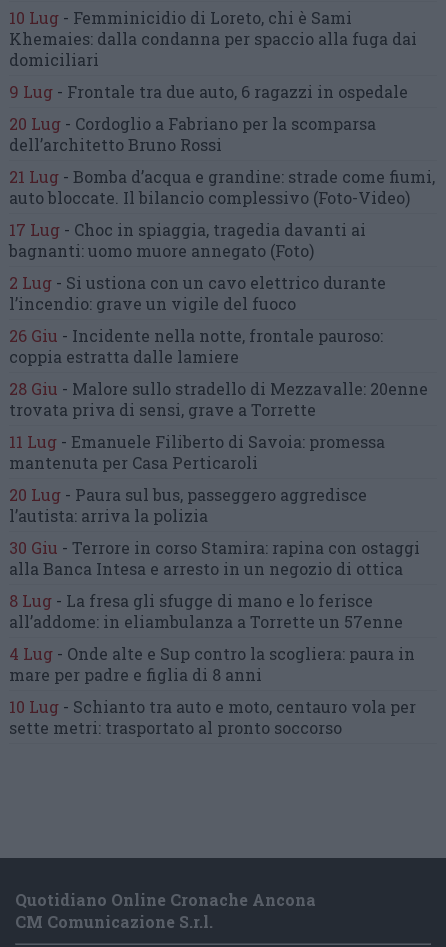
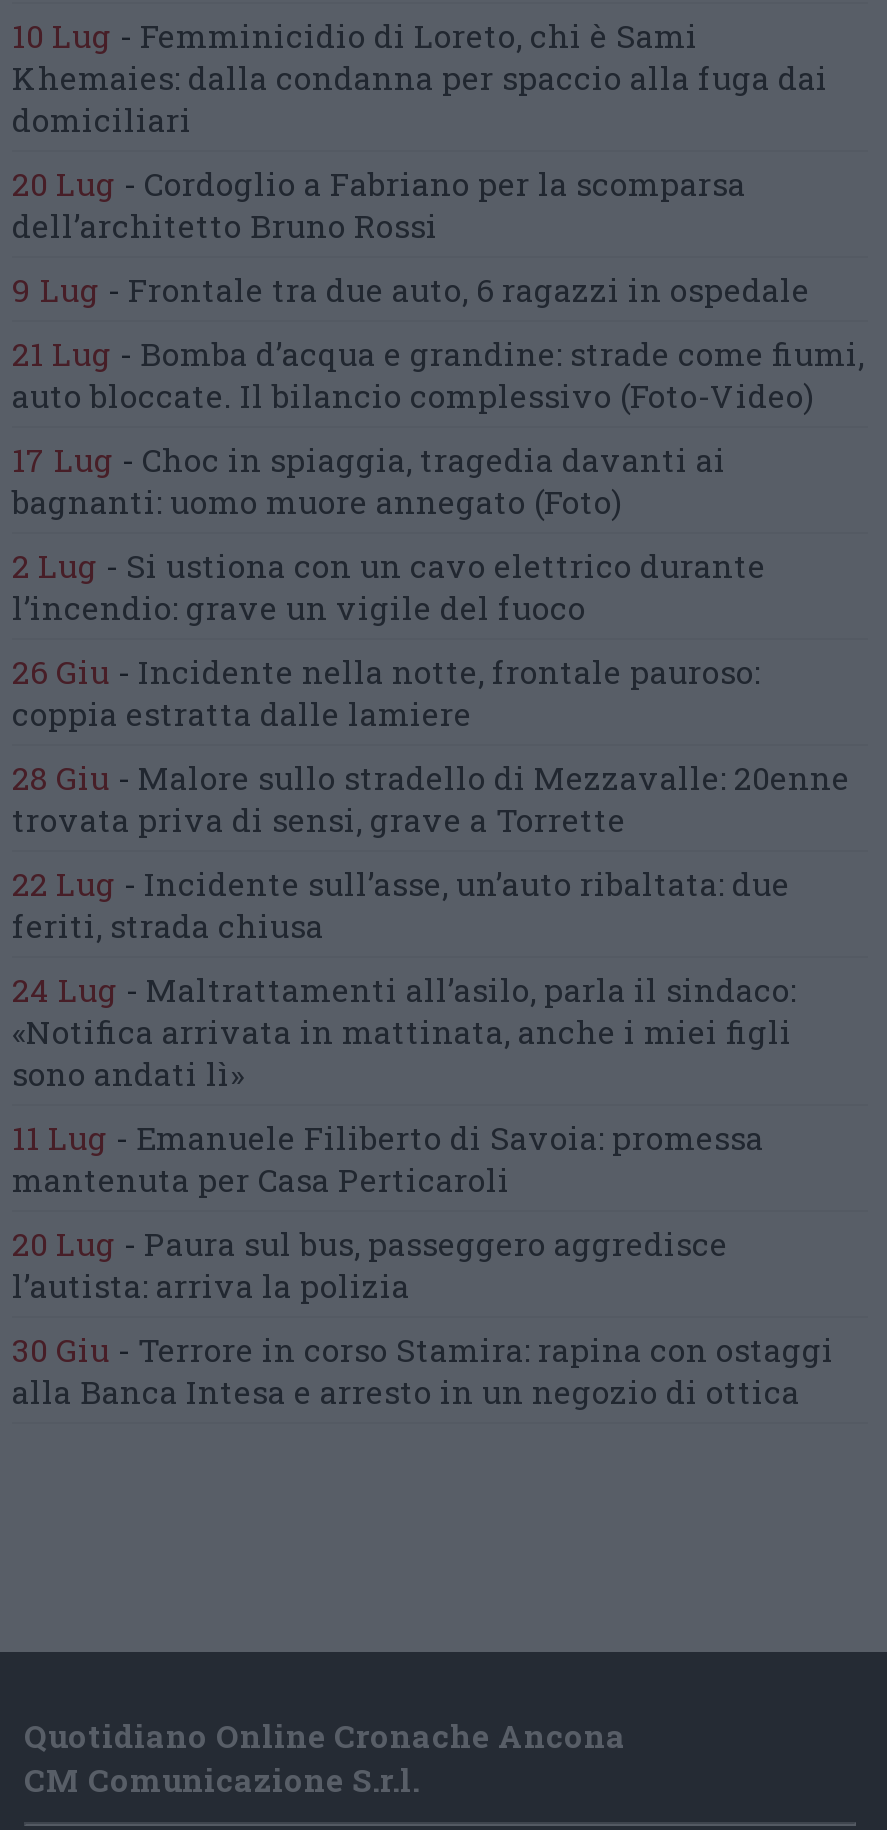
moved [9,81,408,102] -> [12,268,810,310]: 9 Lug - Frontale tra due auto, 6 ragazzi in ospedale
none -> [12,862,796,1094] 22 Lug - Incidente sull’asse, un’auto ribaltata: due | feriti, strada chiusa | 24 Lug - Maltrattamenti all’asilo, parla il sindaco: | «Notifica arrivata in mattinata, anche i miei figli | sono andati lì»
moved [9,431,420,579] -> [12,1116,834,1412]: 11 Lug - Emanuele Filiberto di Savoia: promessa | mantenuta per Casa Perticaroli | 20 Lug - Paura sul bus, passeggero aggredisce | l’autista: arriva la polizia | 30 Giu - Terrore in corso Stamira: rapina con ostaggi | alla Banca Intesa e arresto in un negozio di ottica
[9,590,416,738] 8 Lug - La fresa gli sfugge di mano e lo ferisce | all’addome: in eliambulanza a Torrette un 57enne | 4 Lug - Onde alte e Sup contro la scogliera: paura in | mare per padre e figlia di 8 anni | 10 Lug - Schianto tra auto e moto, centauro vola per | sette metri: trasportato al pronto soccorso -> none

